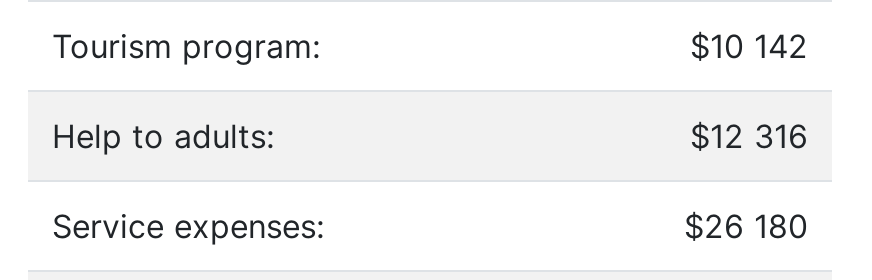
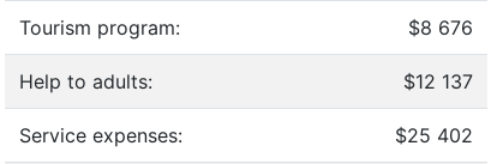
[690,26,808,66] $10 142 -> [408,15,473,39] $8 676
[690,116,808,156] $12 316 -> [403,69,473,93] $12 137
[684,206,808,246] $26 180 -> [395,123,473,147] $25 402

